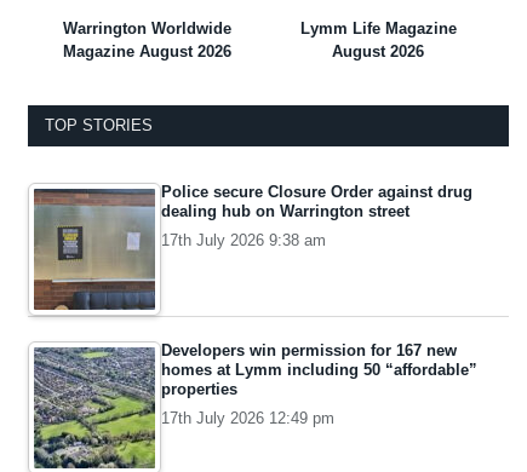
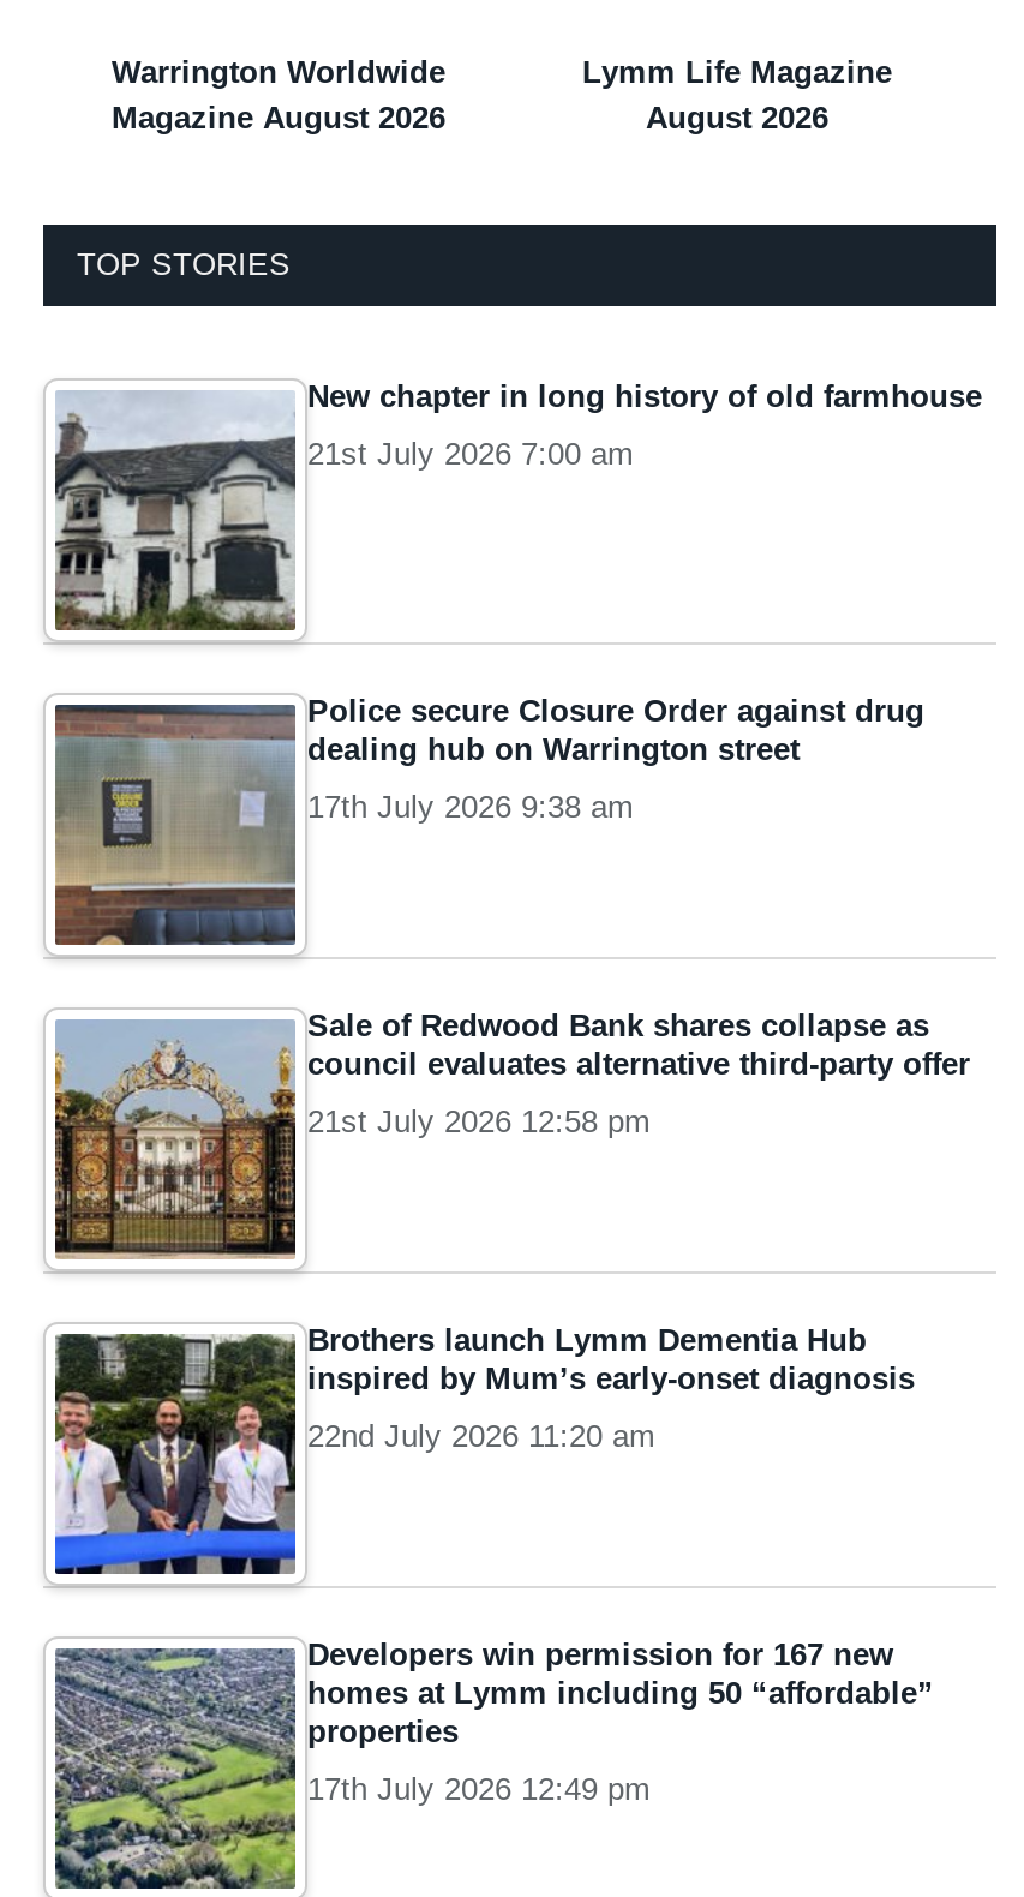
none -> [55,379,982,632] [image] | New chapter in long history of old farmhouse | 21st July 2026 7:00 am
none -> [53,1008,970,1275] [image] | Sale of Redwood Bank shares collapse as | council evaluates alternative third-party offer | 21st July 2026 12:58 pm
none -> [53,1322,915,1575] [image] | Brothers launch Lymm Dementia Hub | inspired by Mum’s early-onset diagnosis | 22nd July 2026 11:20 am

